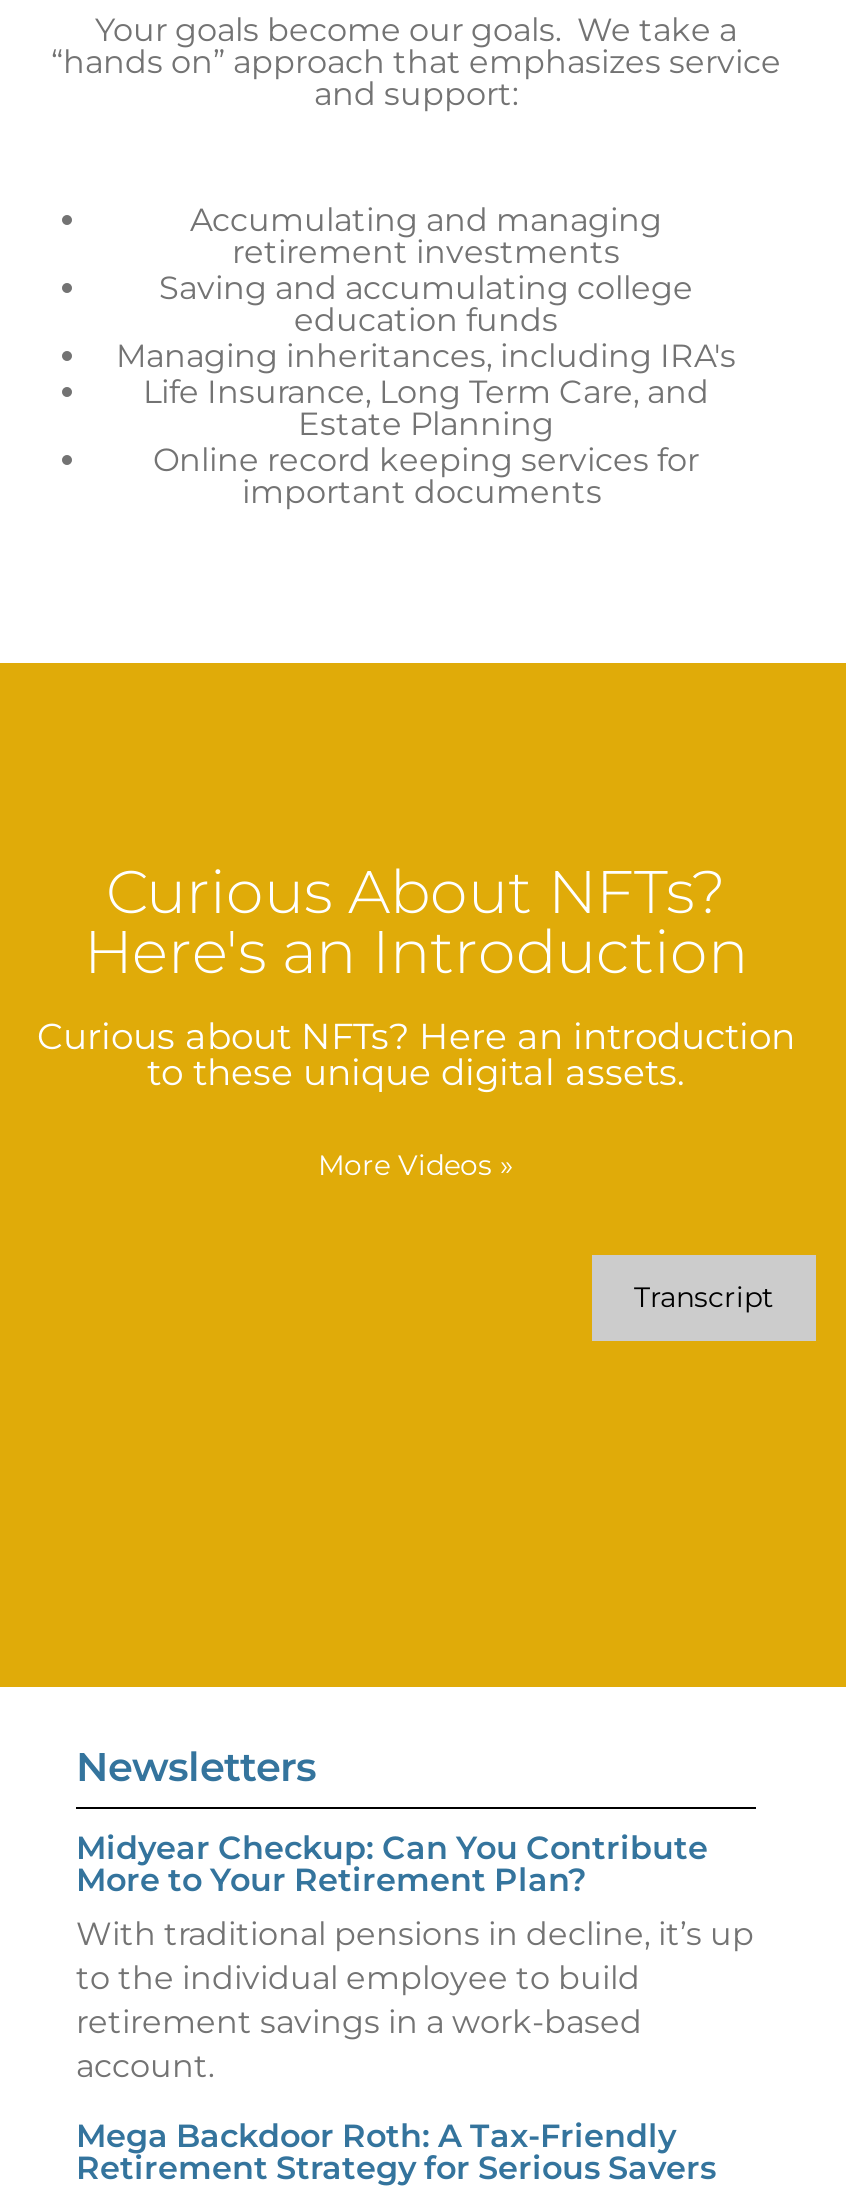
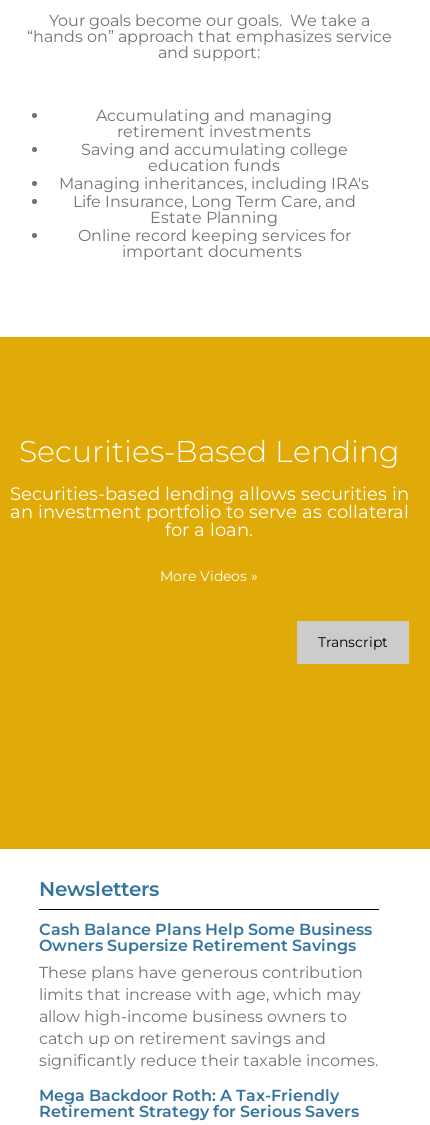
[37,854,795,1094] Curious About NFTs? | Here's an Introduction | Curious about NFTs? Here an introduction | to these unique digital assets. -> [9,433,408,541] Securities-Based Lending | Securities-based lending allows securities in | an investment portfolio to serve as collateral | for a loan.
[76,1828,754,2084] Midyear Checkup: Can You Contribute | More to Your Retirement Plan? | With traditional pensions in decline, it’s up | to the individual employee to build | retirement savings in a work-based | account. -> [39,920,378,1070] Cash Balance Plans Help Some Business | Owners Supersize Retirement Savings | These plans have generous contribution | limits that increase with age, which may | allow high-income business owners to | catch up on retirement savings and | significantly reduce their taxable incomes.

